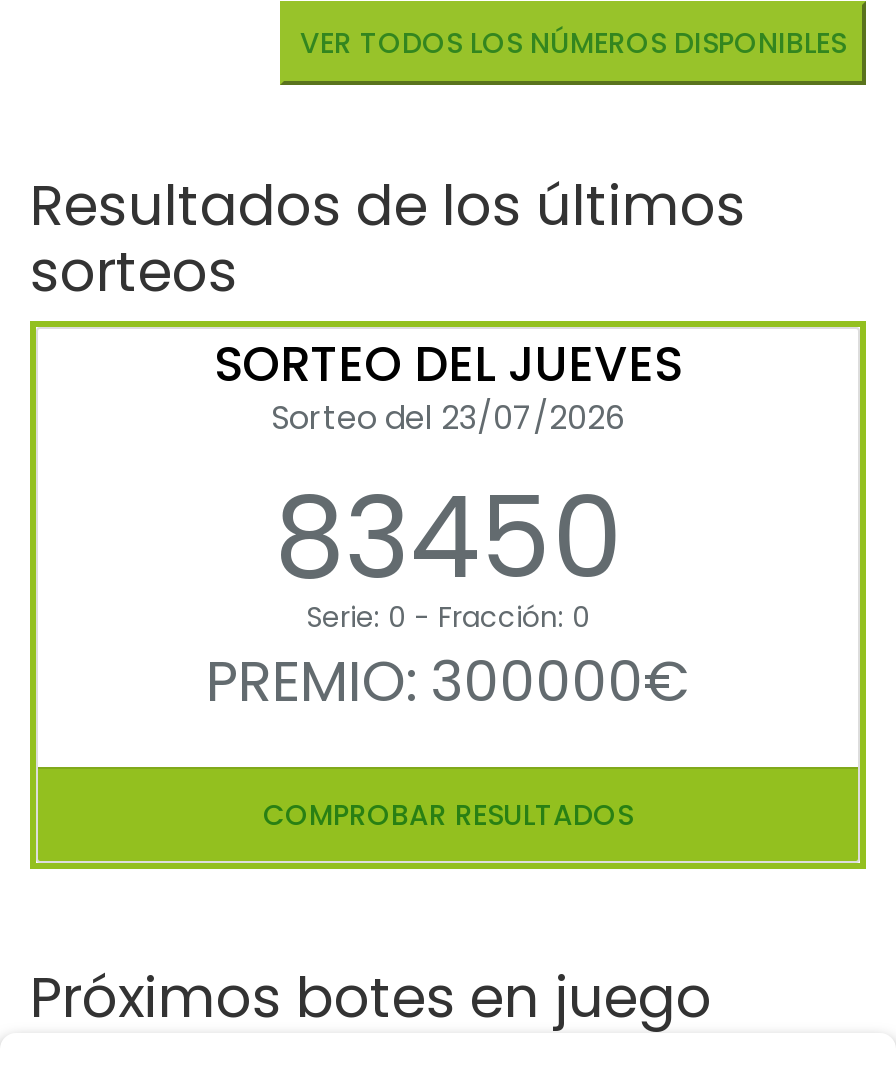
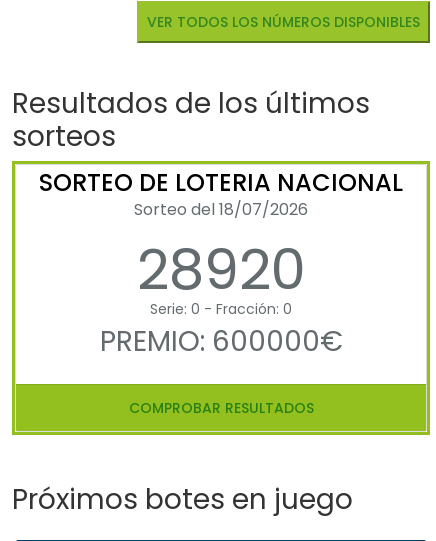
[214,332,682,618] SORTEO DEL JUEVES | Sorteo del 23/07/2026 | 83450 -> [39,166,403,309] SORTEO DE LOTERIA NACIONAL | Sorteo del 18/07/2026 | 28920
[206,644,690,722] PREMIO: 300000€ -> [99,322,342,361] PREMIO: 600000€

